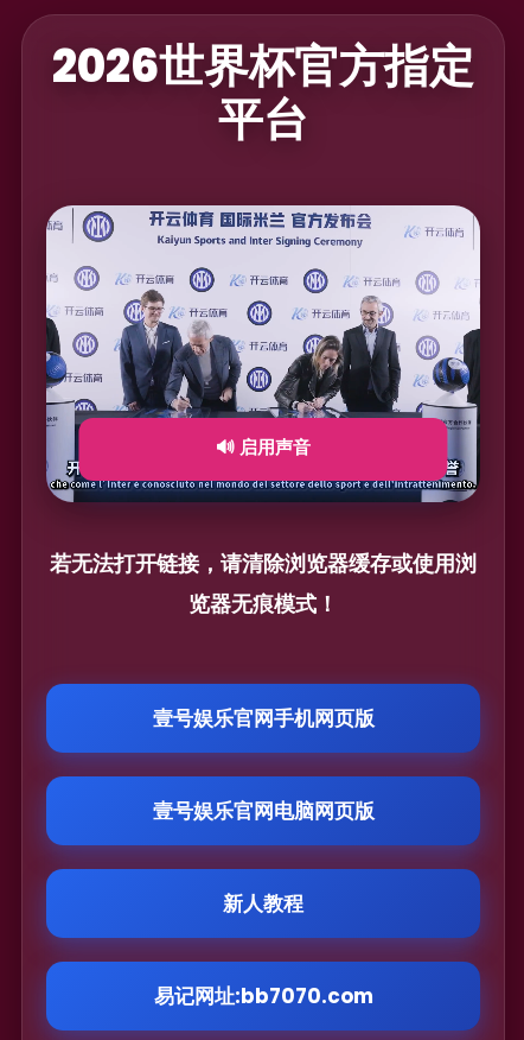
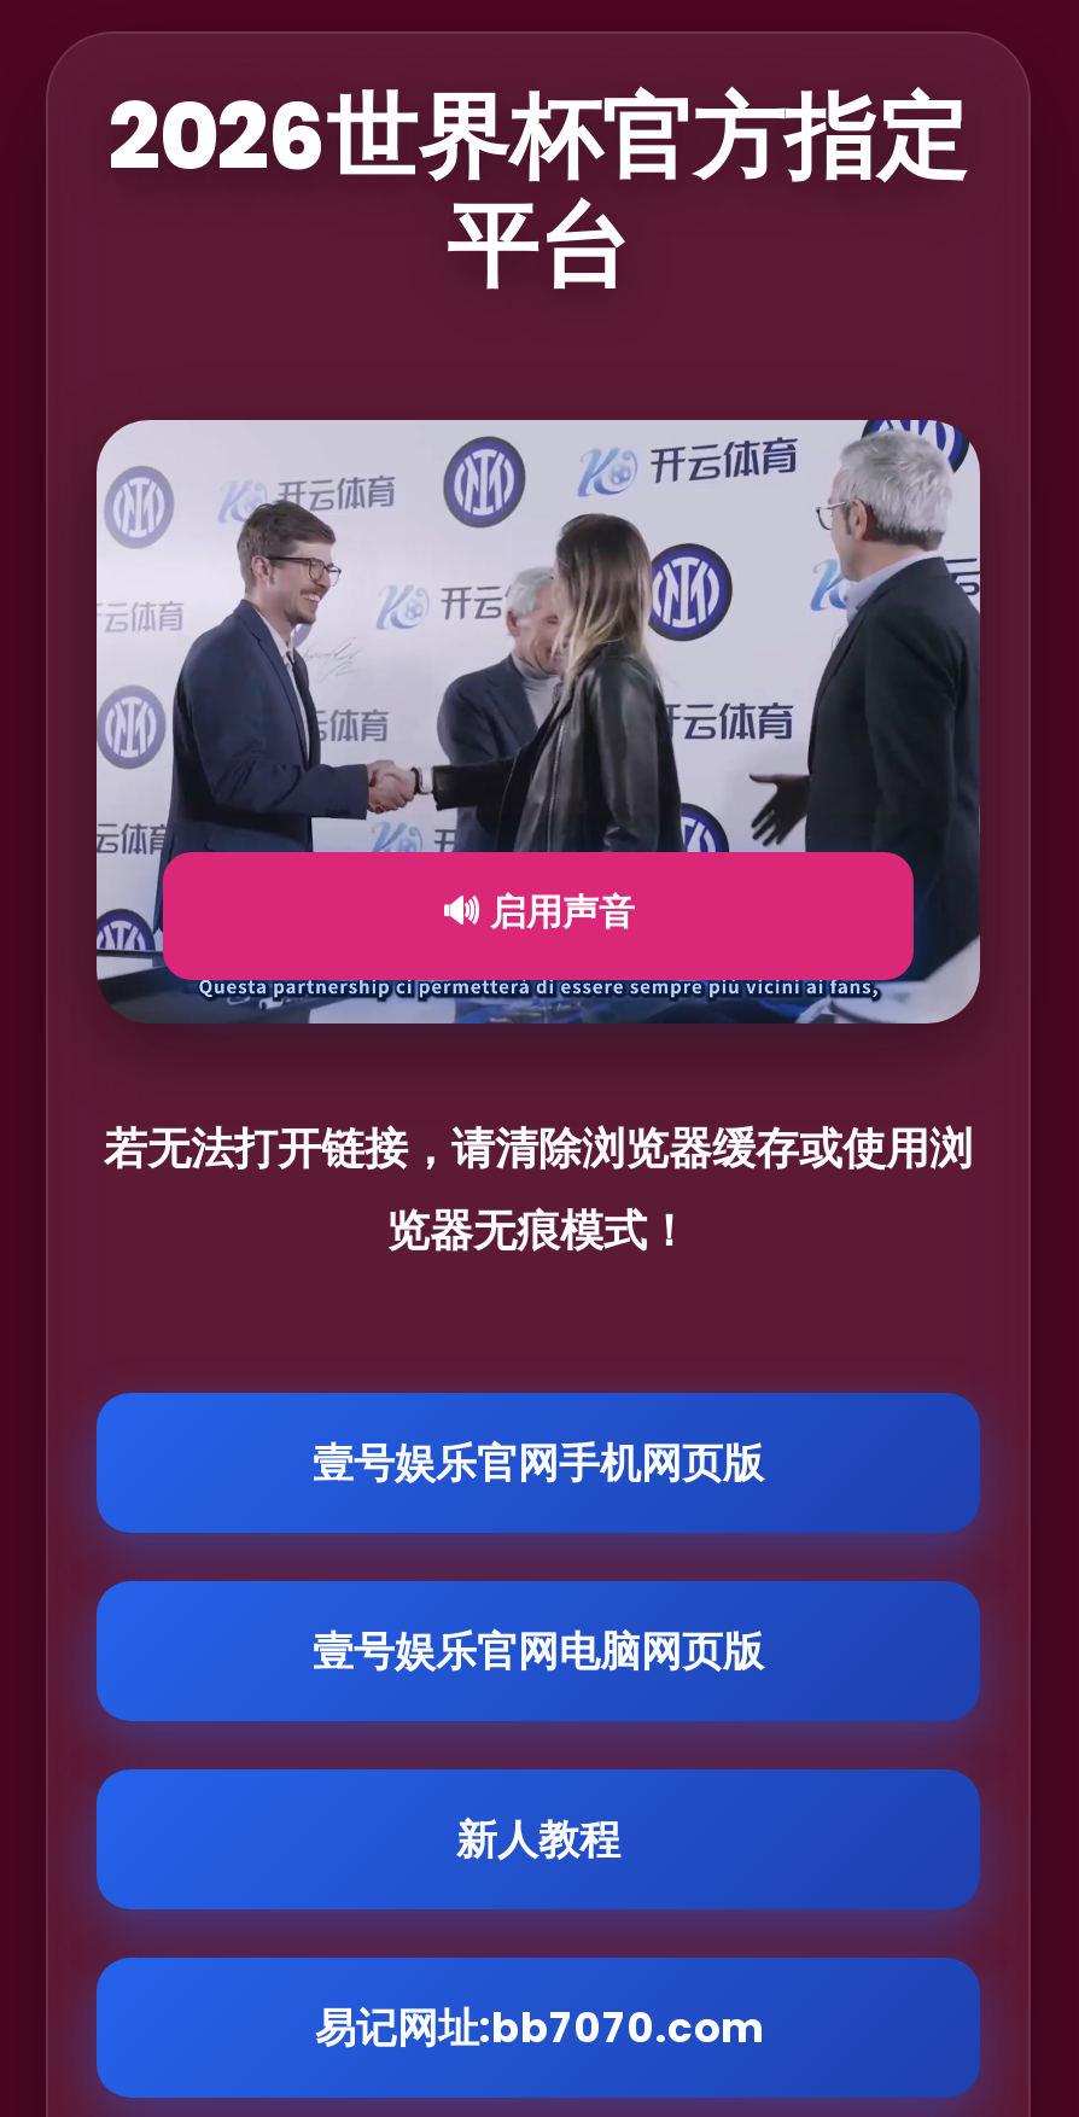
[46,204,481,503] [image] -> [94,420,982,1026] [image]

